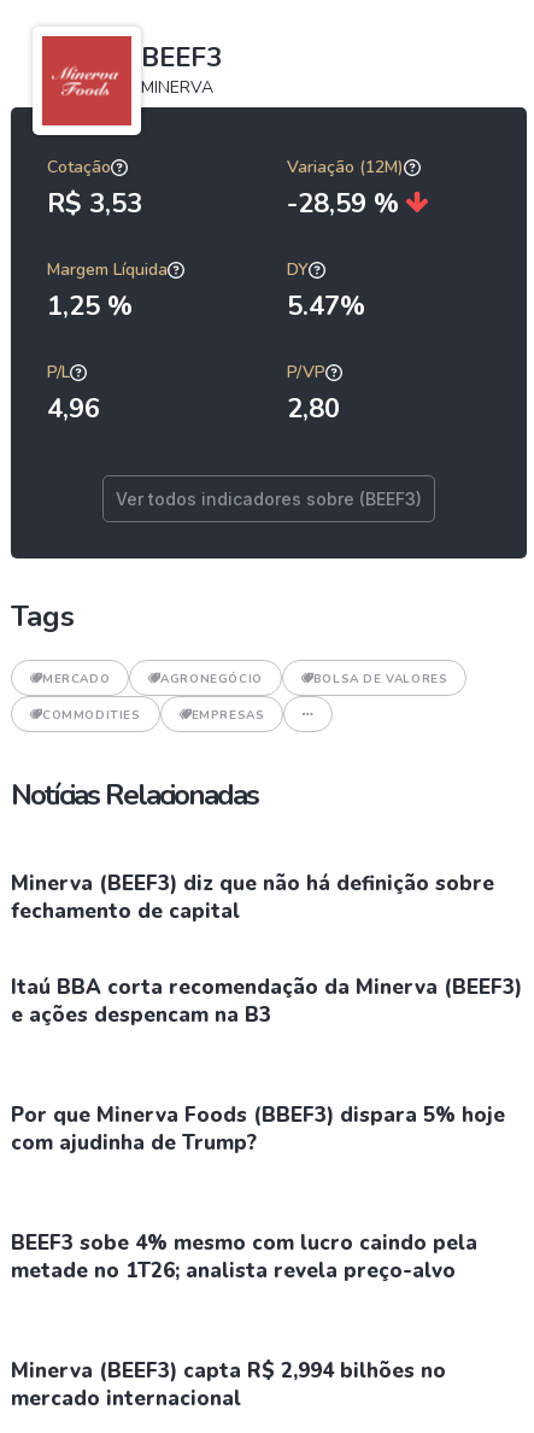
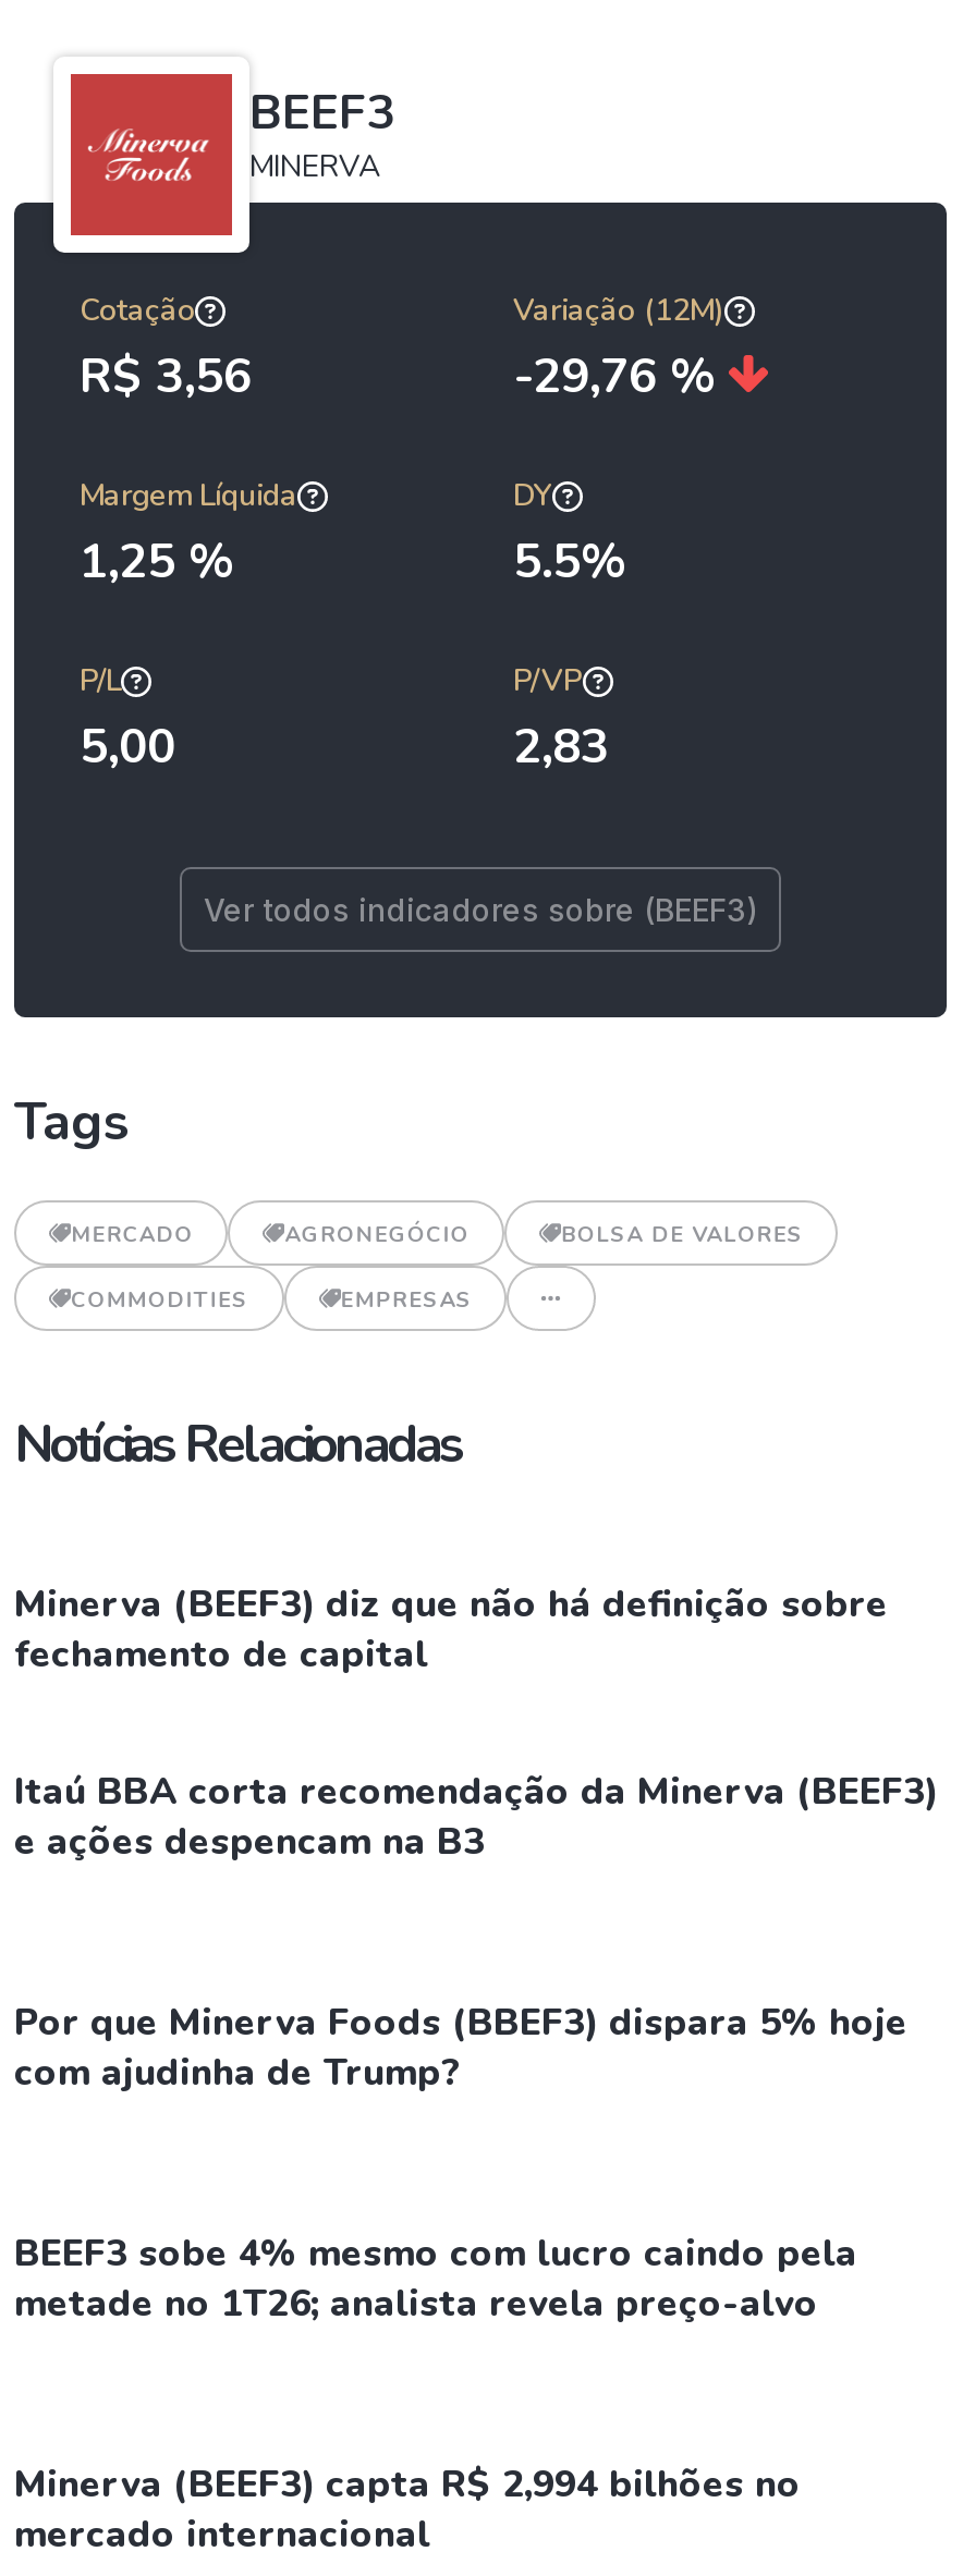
[47,186,142,222] R$ 3,53 -> [80,344,252,410] R$ 3,56
[287,186,406,222] -28,59 % -> [513,344,729,410] -29,76 %
[287,288,365,324] 5.47% -> [513,529,626,595] 5.5%
[47,391,100,427] 4,96 -> [80,715,175,780] 5,00
[287,391,340,427] 2,80 -> [513,715,609,780] 2,83

